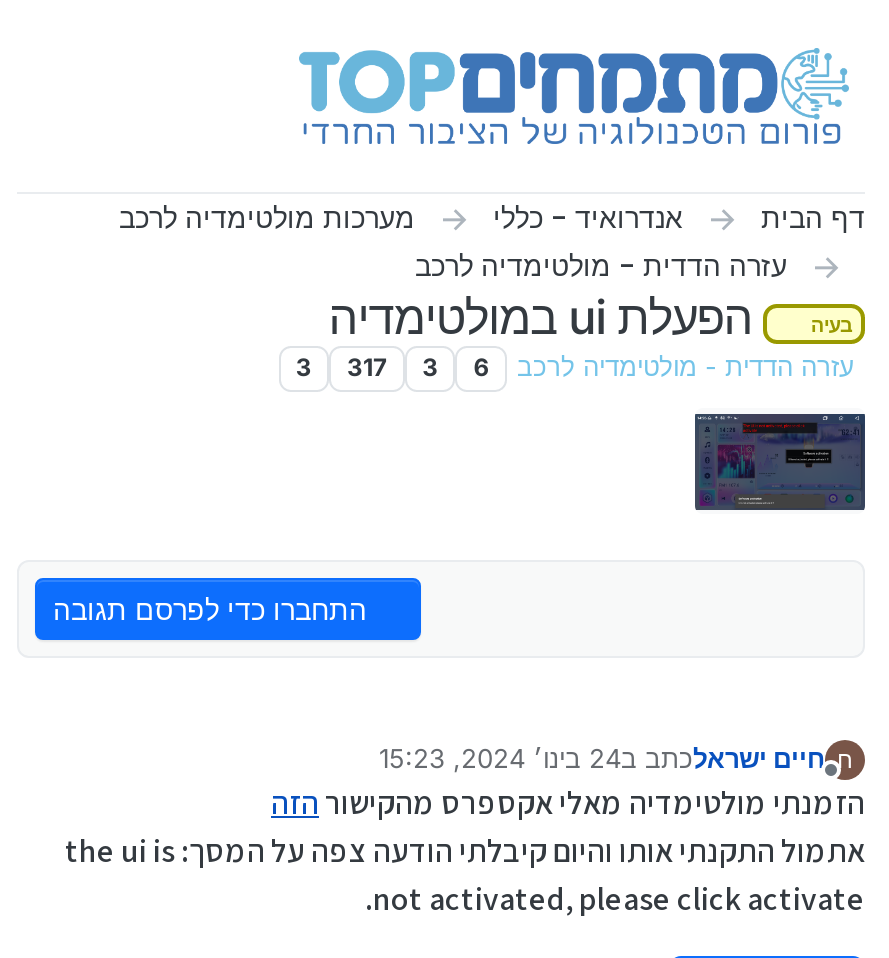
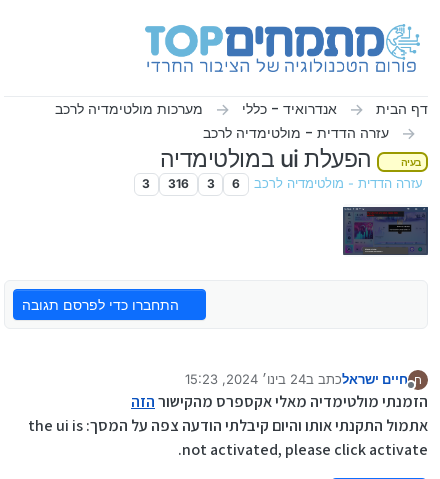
[296,353,855,383] עזרה הדדית - מולטימדיה לרכב 6 3 317 3 -> [142,176,423,191] עזרה הדדית - מולטימדיה לרכב 6 3 316 3

